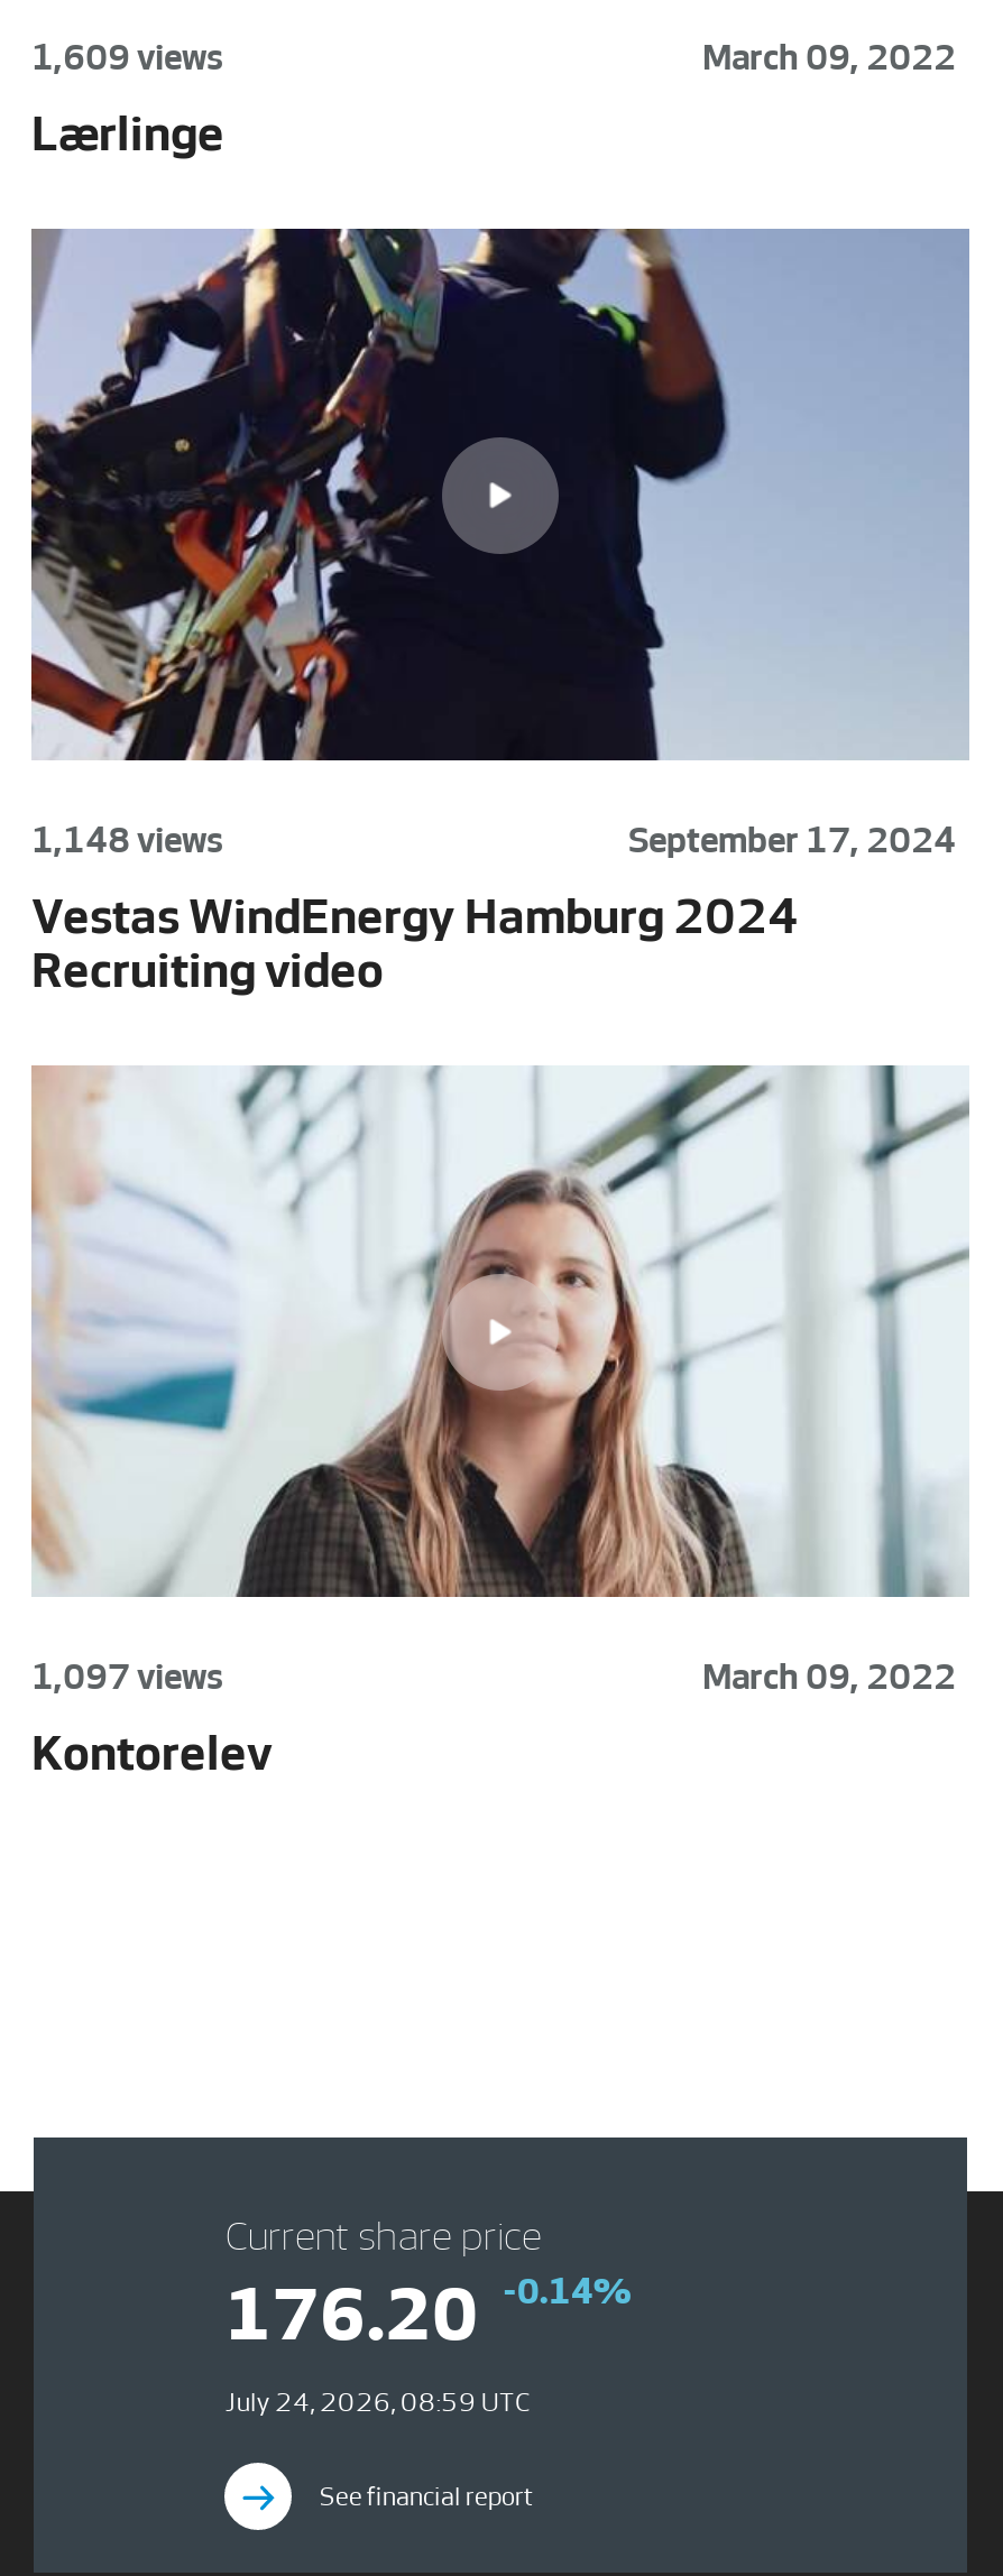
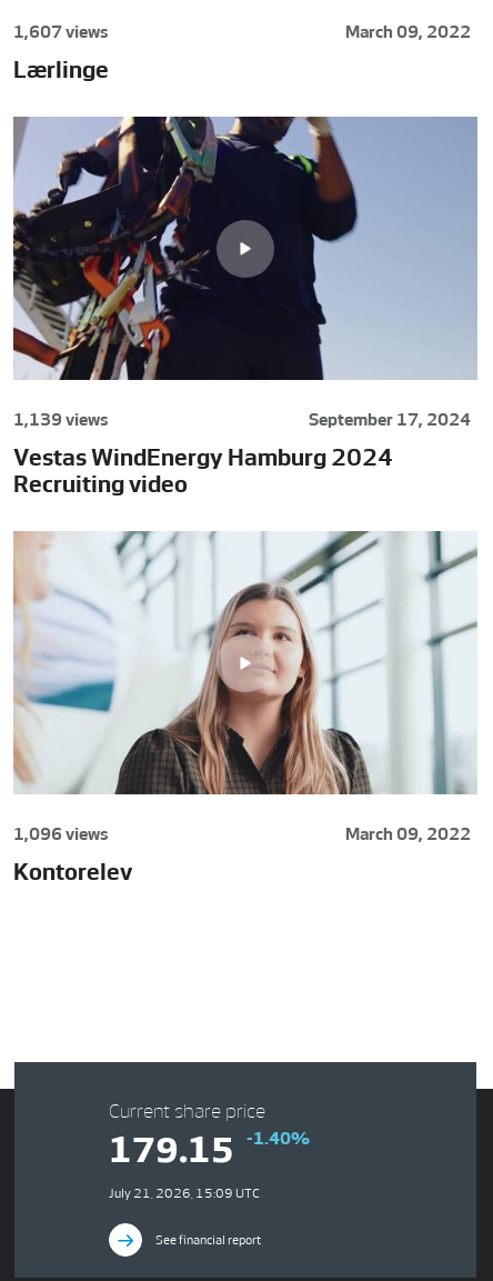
[31,39,224,77] 1,609 views -> [13,23,109,41] 1,607 views
[31,821,224,859] 1,148 views -> [13,410,109,429] 1,139 views
[31,1658,224,1696] 1,097 views -> [13,824,109,843] 1,096 views
[225,2274,479,2355] 176.20 -> [109,1130,235,1170] 179.15
[503,2272,631,2310] -0.14% -> [247,1129,310,1148] -1.40%
[225,2389,530,2416] July 24, 2026, 08:59 UTC -> [109,1187,260,1200] July 21, 2026, 15:09 UTC

